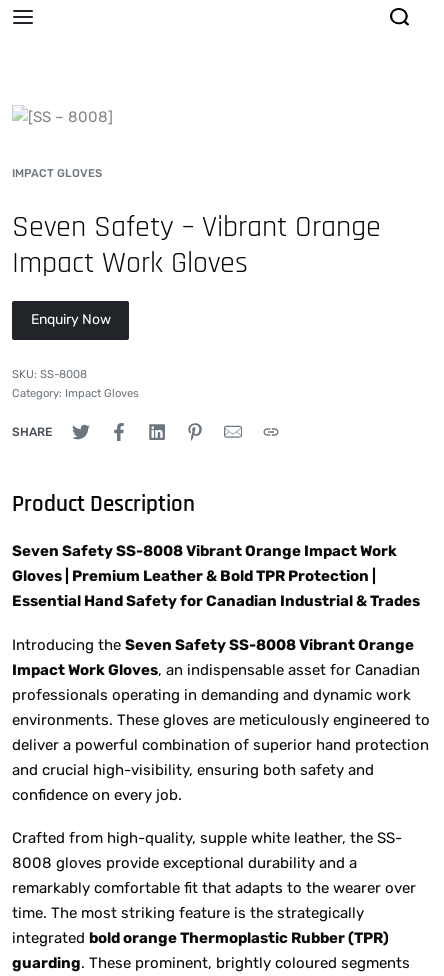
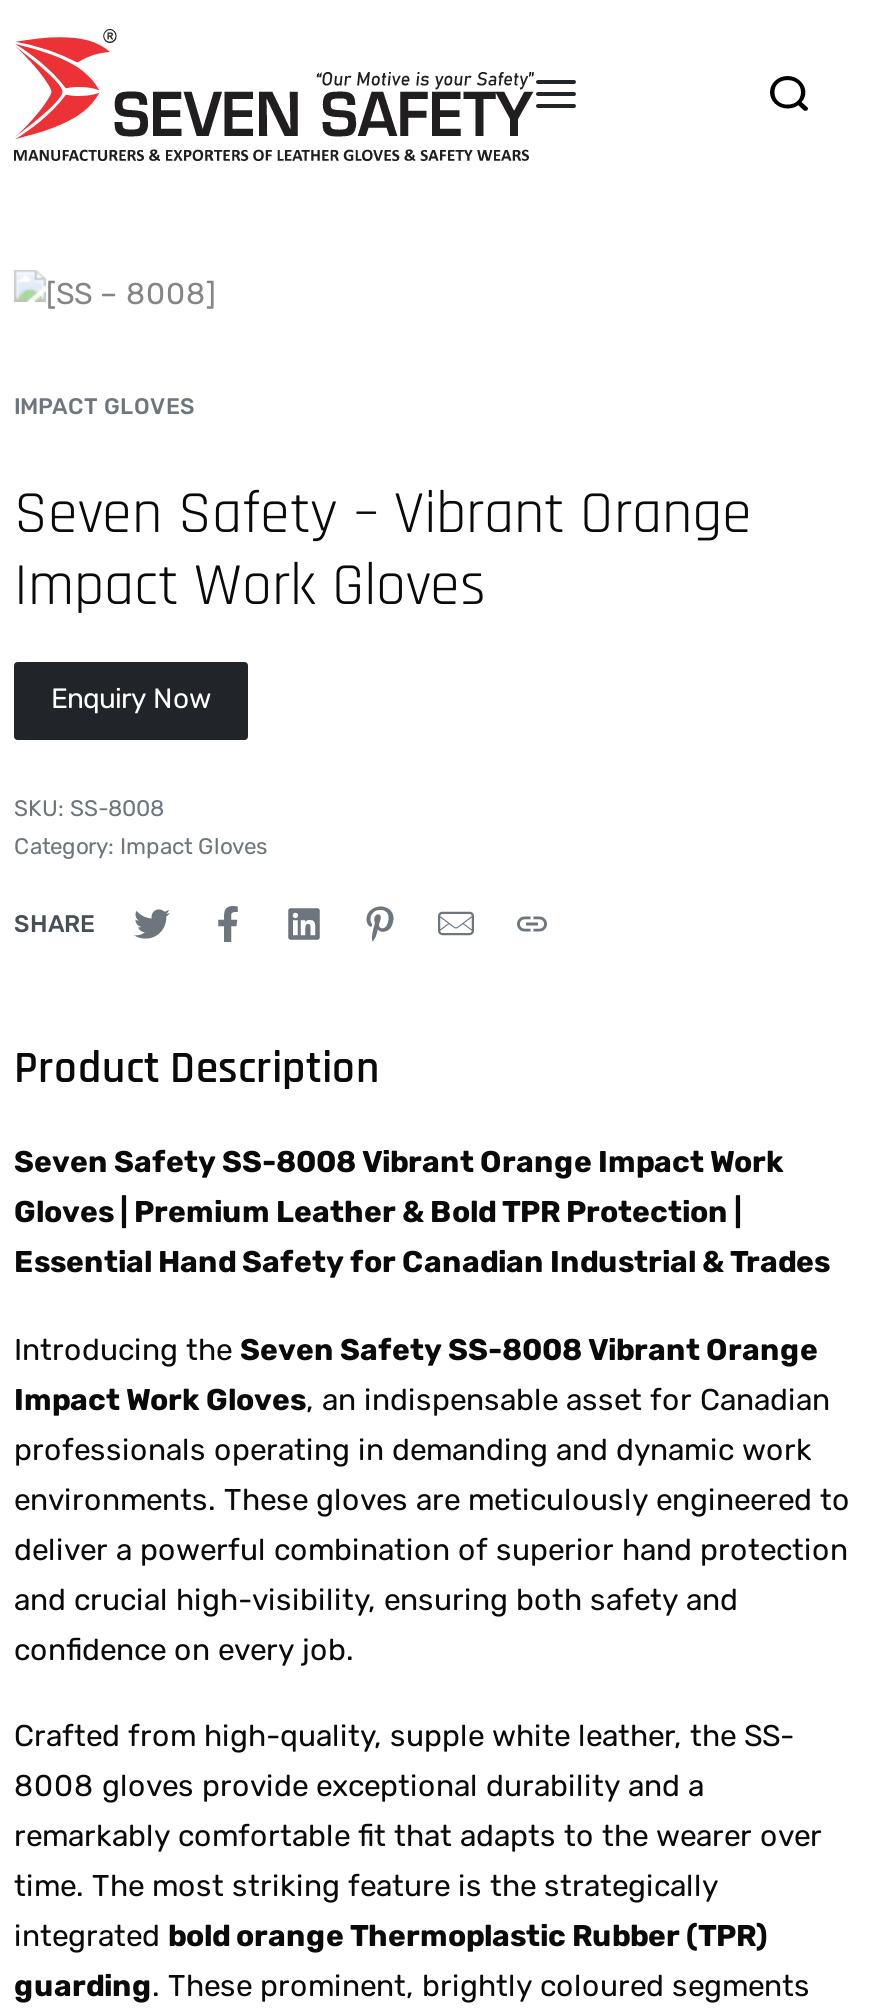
none -> [12,28,578,164] [image]

